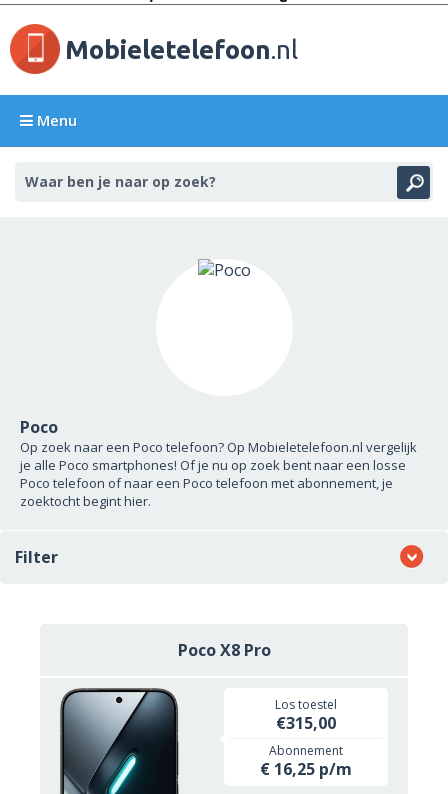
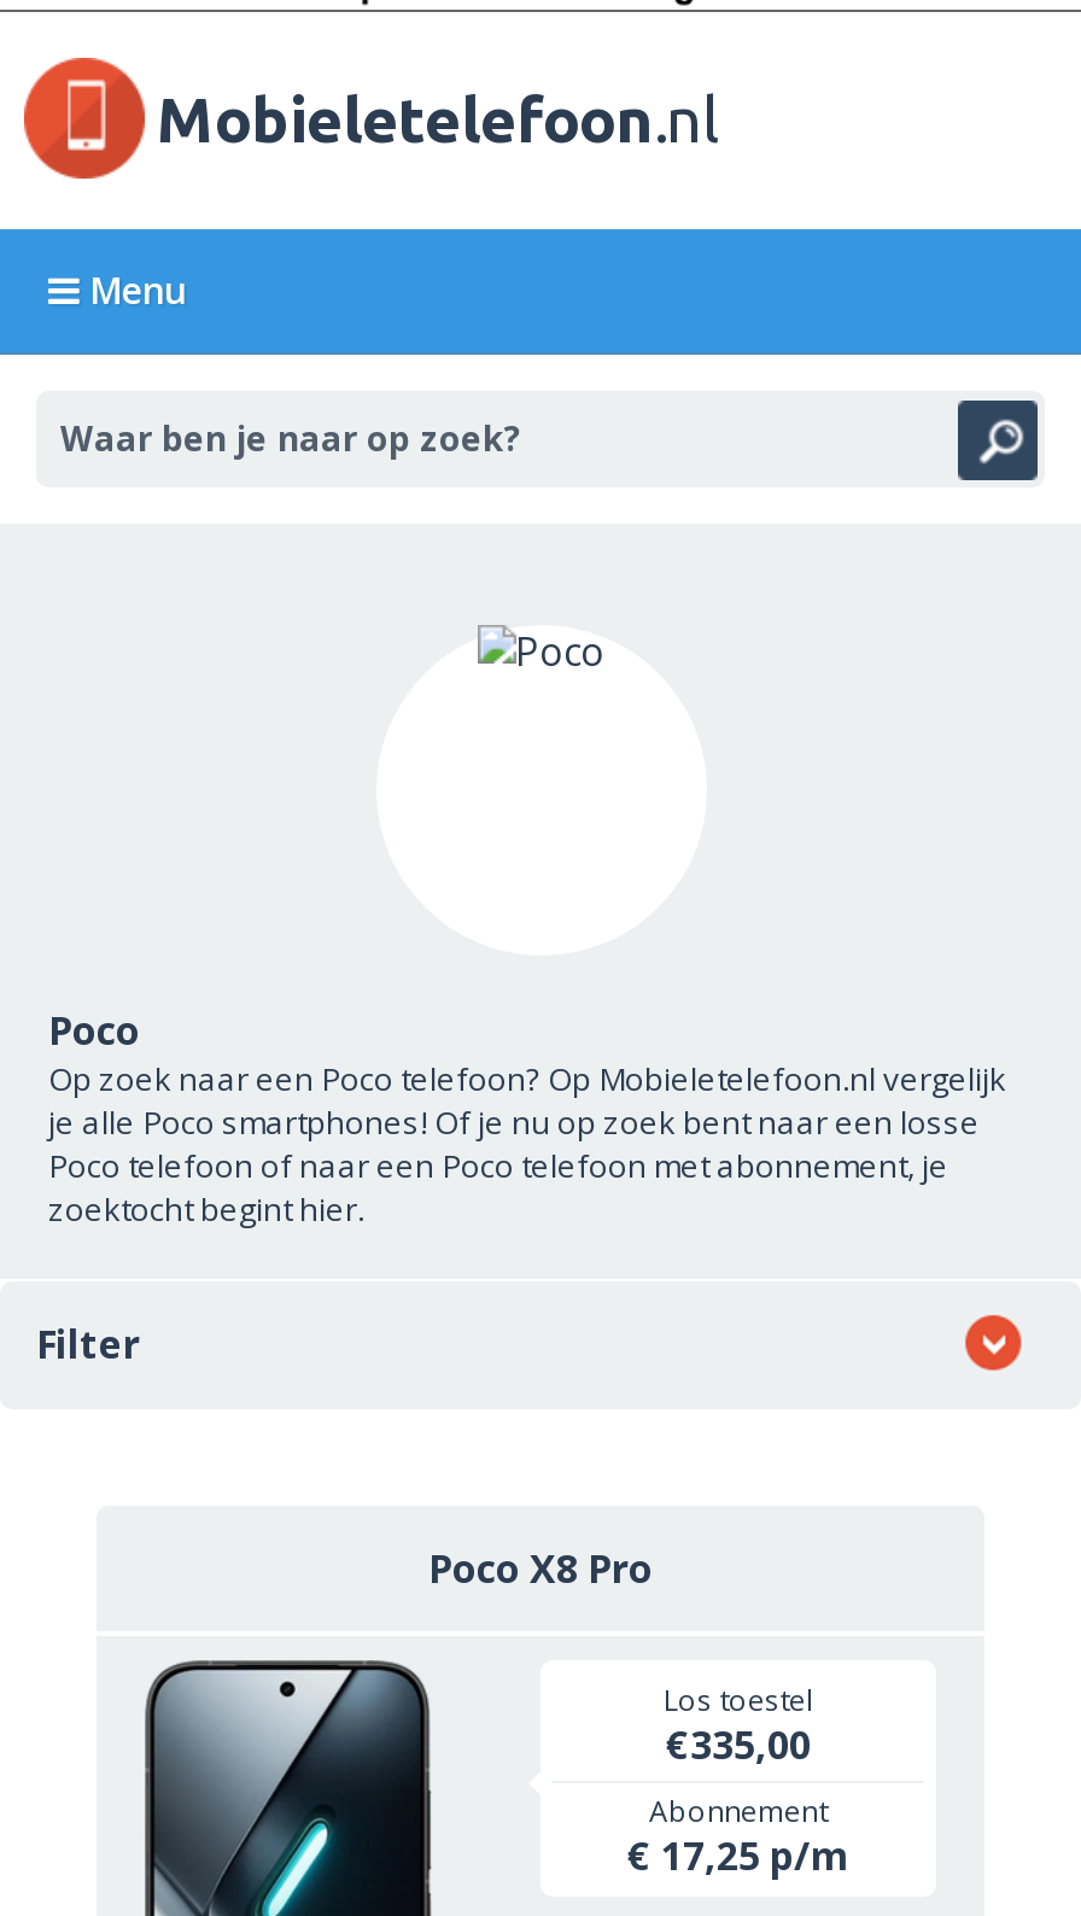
[276,712,336,734] €315,00 -> [666,1718,811,1771] €335,00
[260,758,352,780] € 16,25 p/m -> [627,1829,849,1882] € 17,25 p/m

